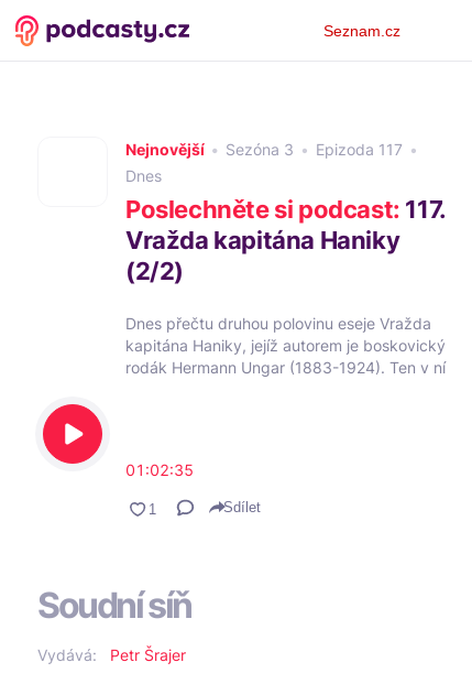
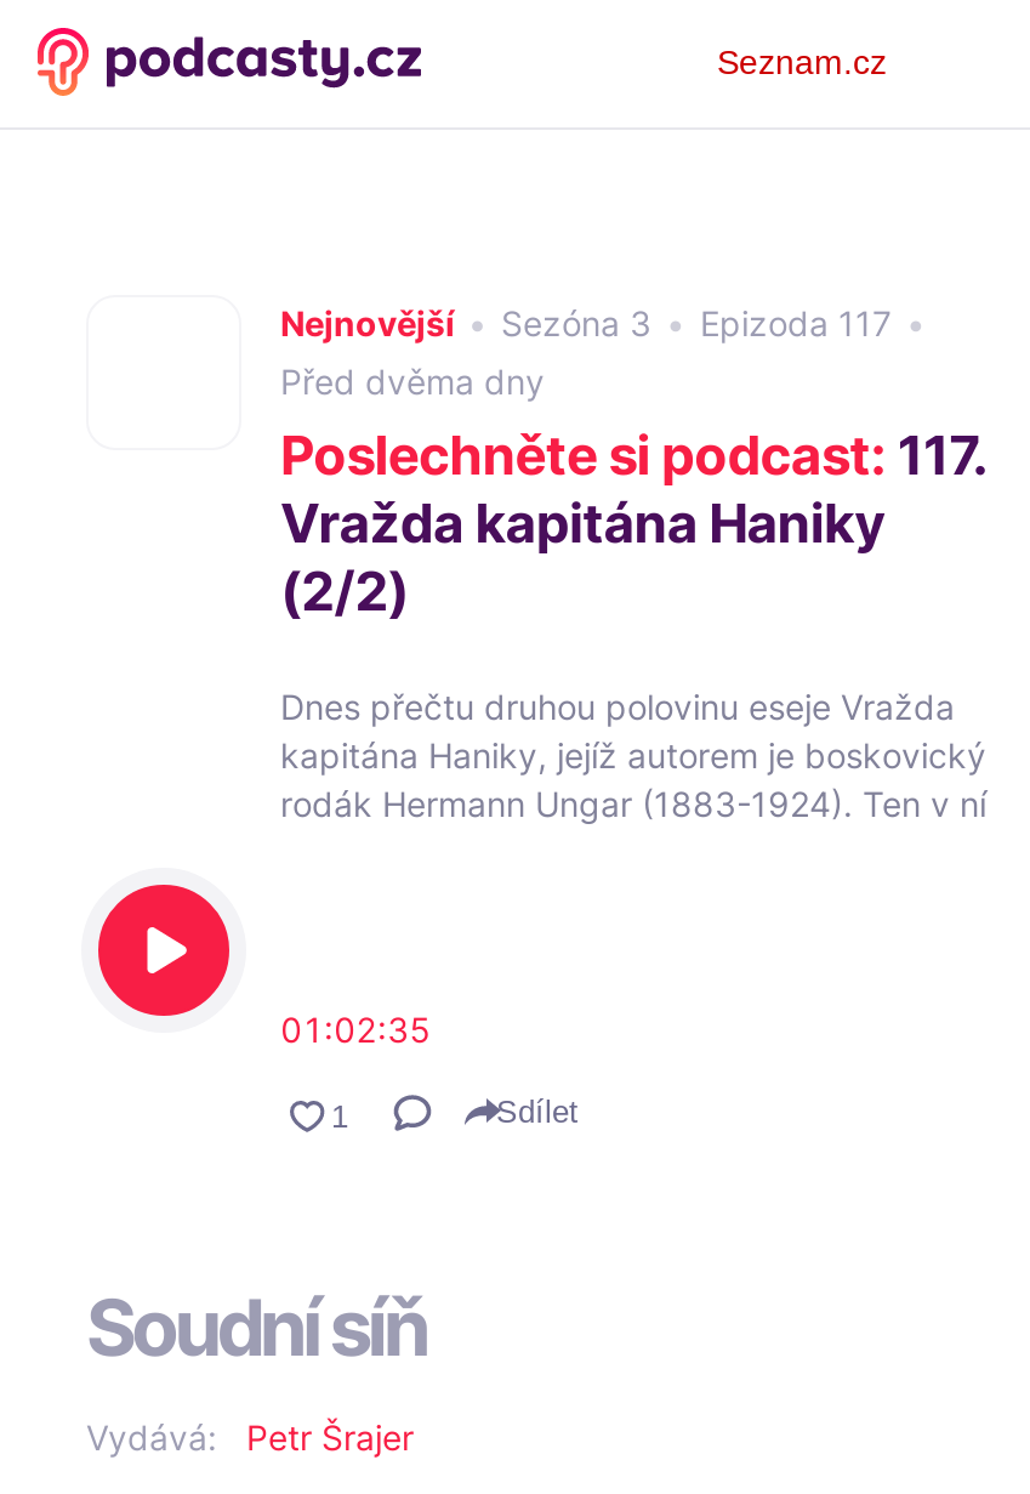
[125,166,162,185] Dnes -> [280,360,545,402] Před dvěma dny

